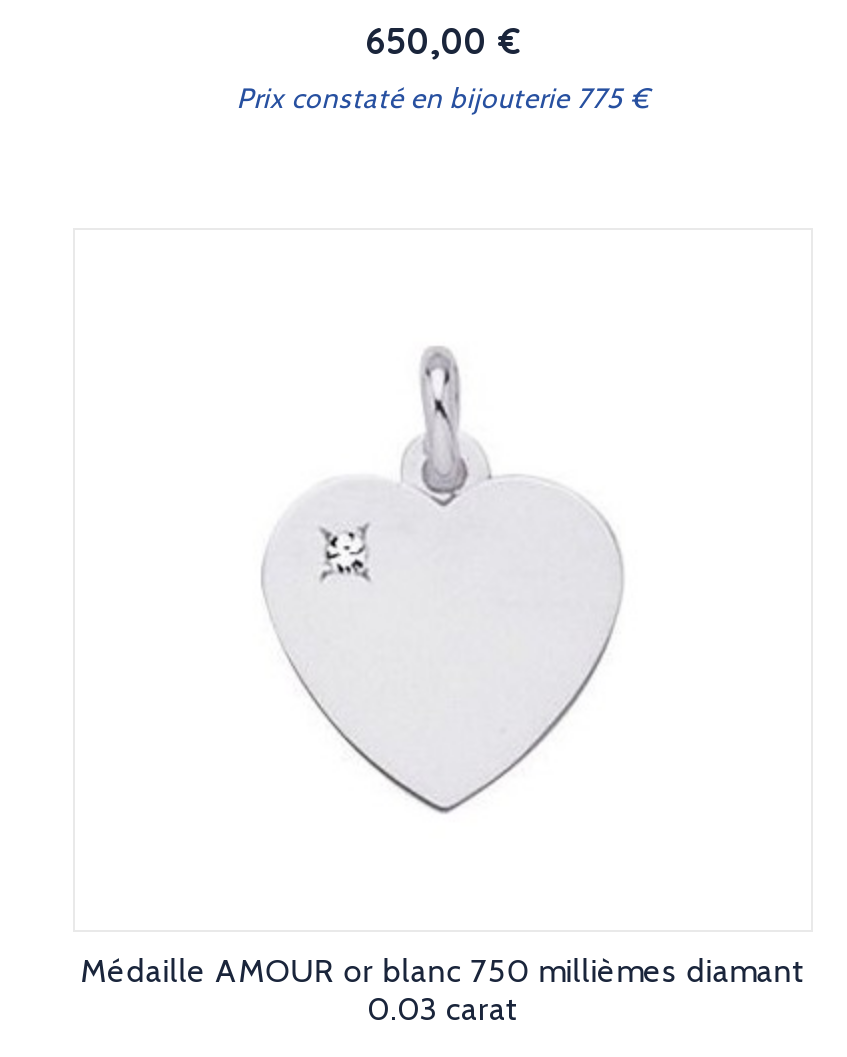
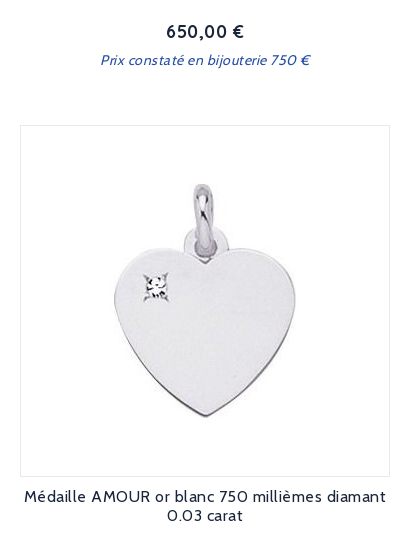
[237,79,649,115] Prix constaté en bijouterie 775 € -> [100,50,310,68] Prix constaté en bijouterie 750 €

